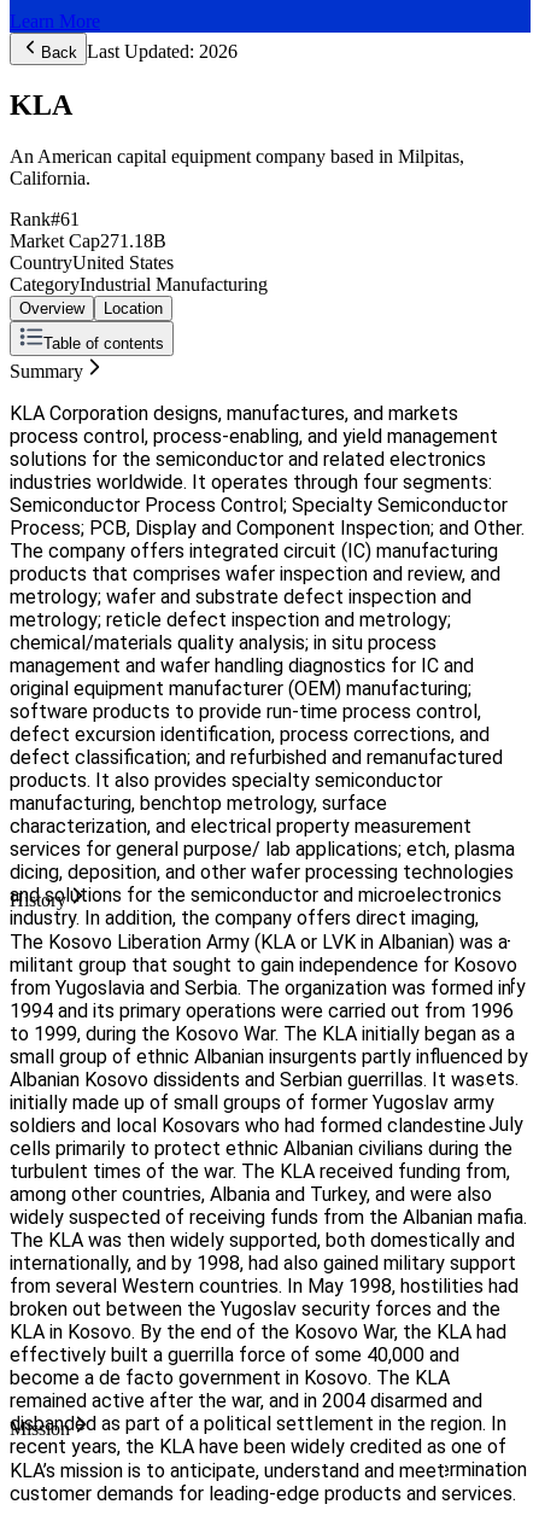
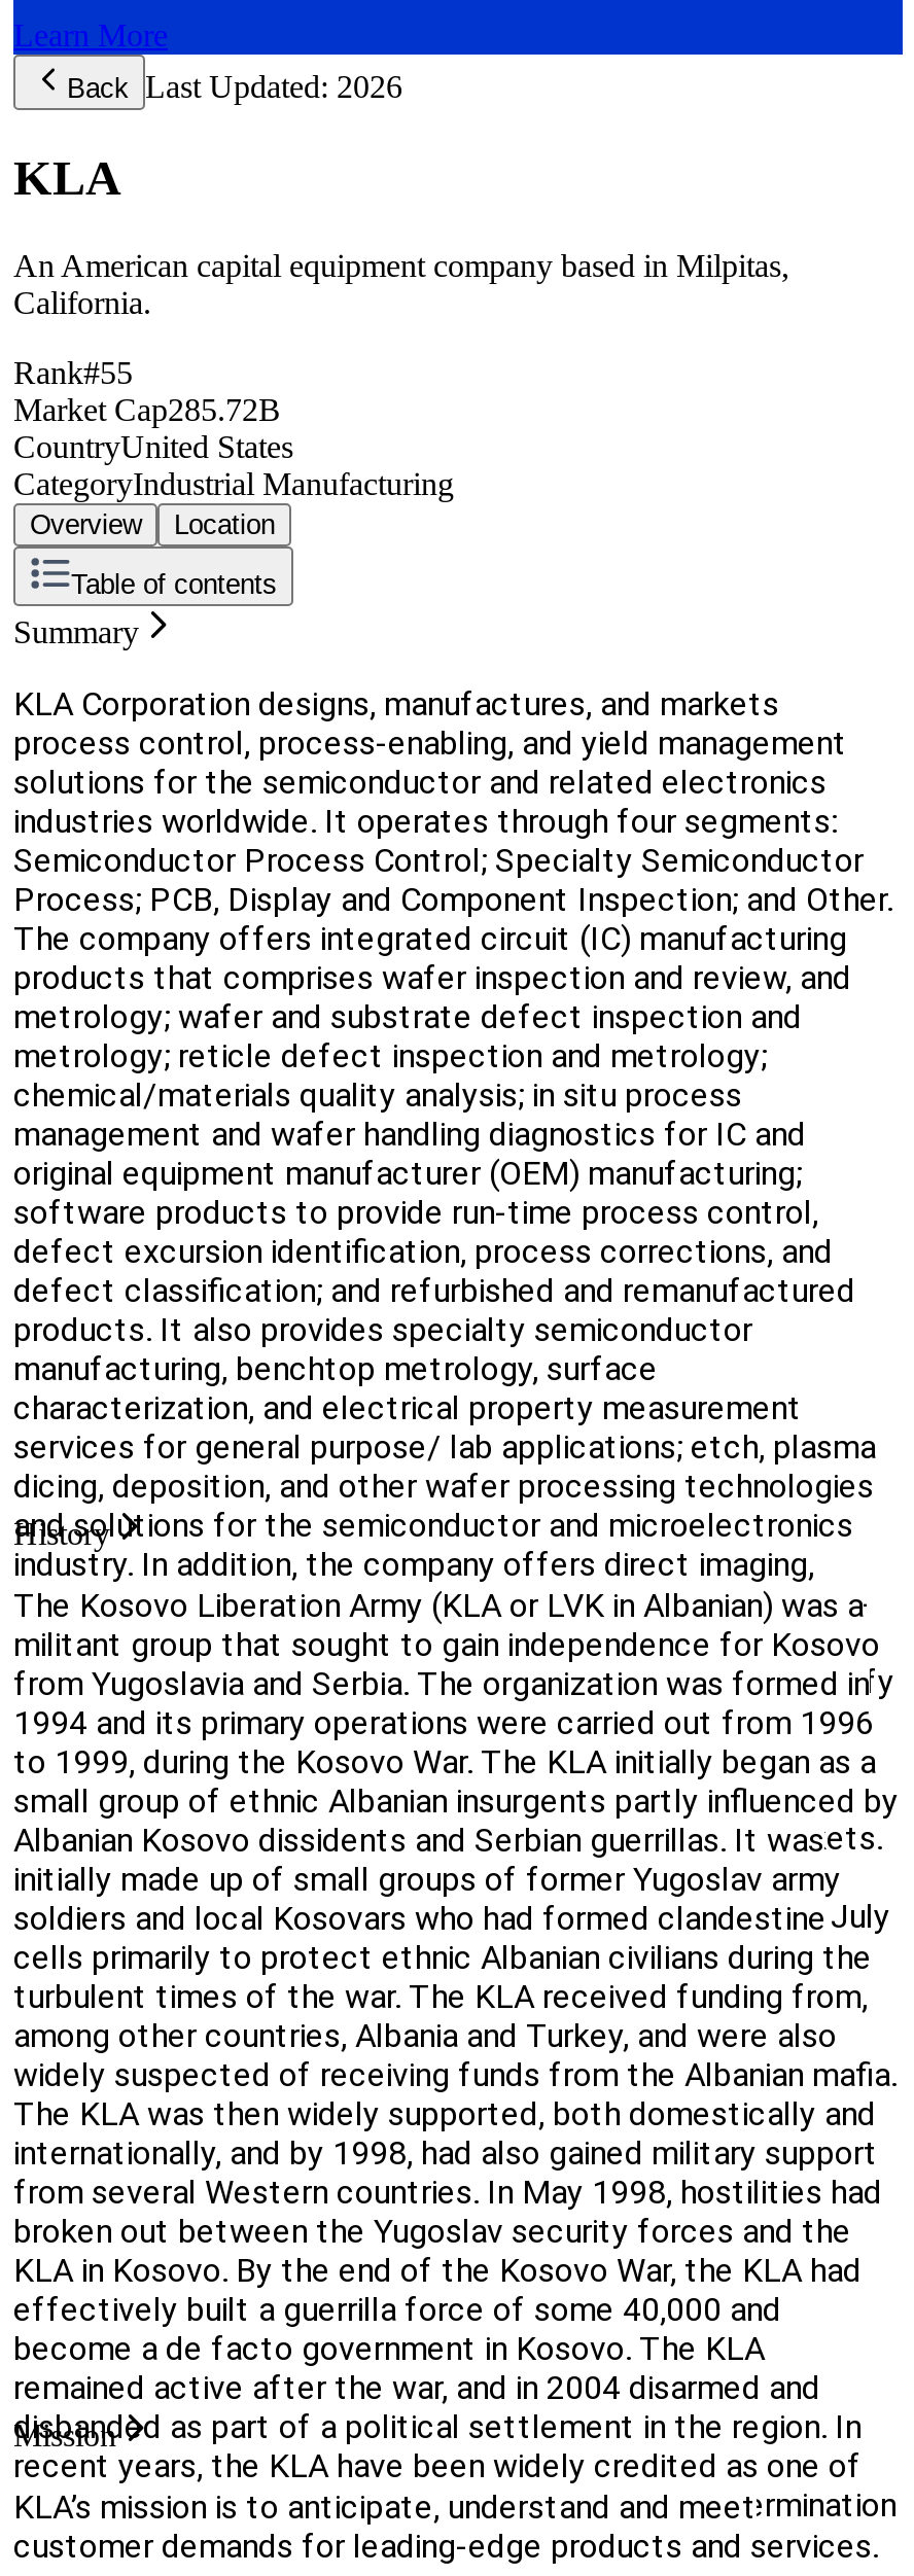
[10,209,80,229] Rank#61 -> [13,355,133,390] Rank#55
[10,230,166,251] Market Cap271.18B -> [13,392,281,427] Market Cap285.72B

